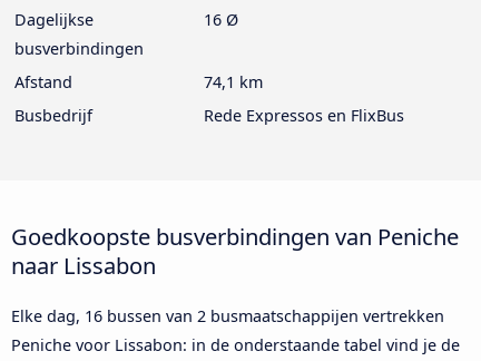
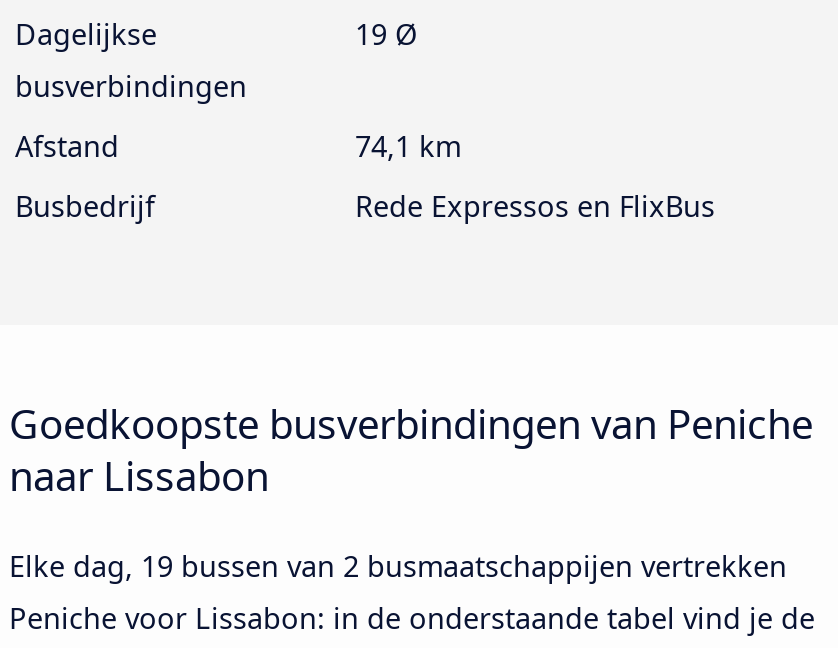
[204,8,238,30] 16 Ø -> [355,15,417,53] 19 Ø
[11,305,444,326] Elke dag, 16 bussen van 2 busmaatschappijen vertrekken -> [9,548,787,586] Elke dag, 19 bussen van 2 busmaatschappijen vertrekken

